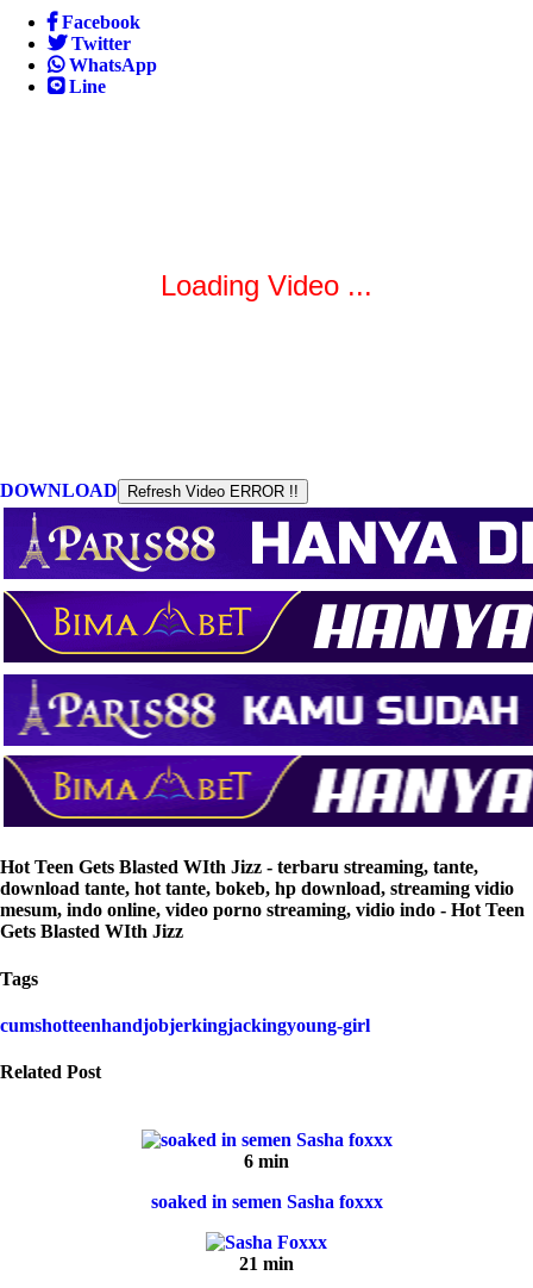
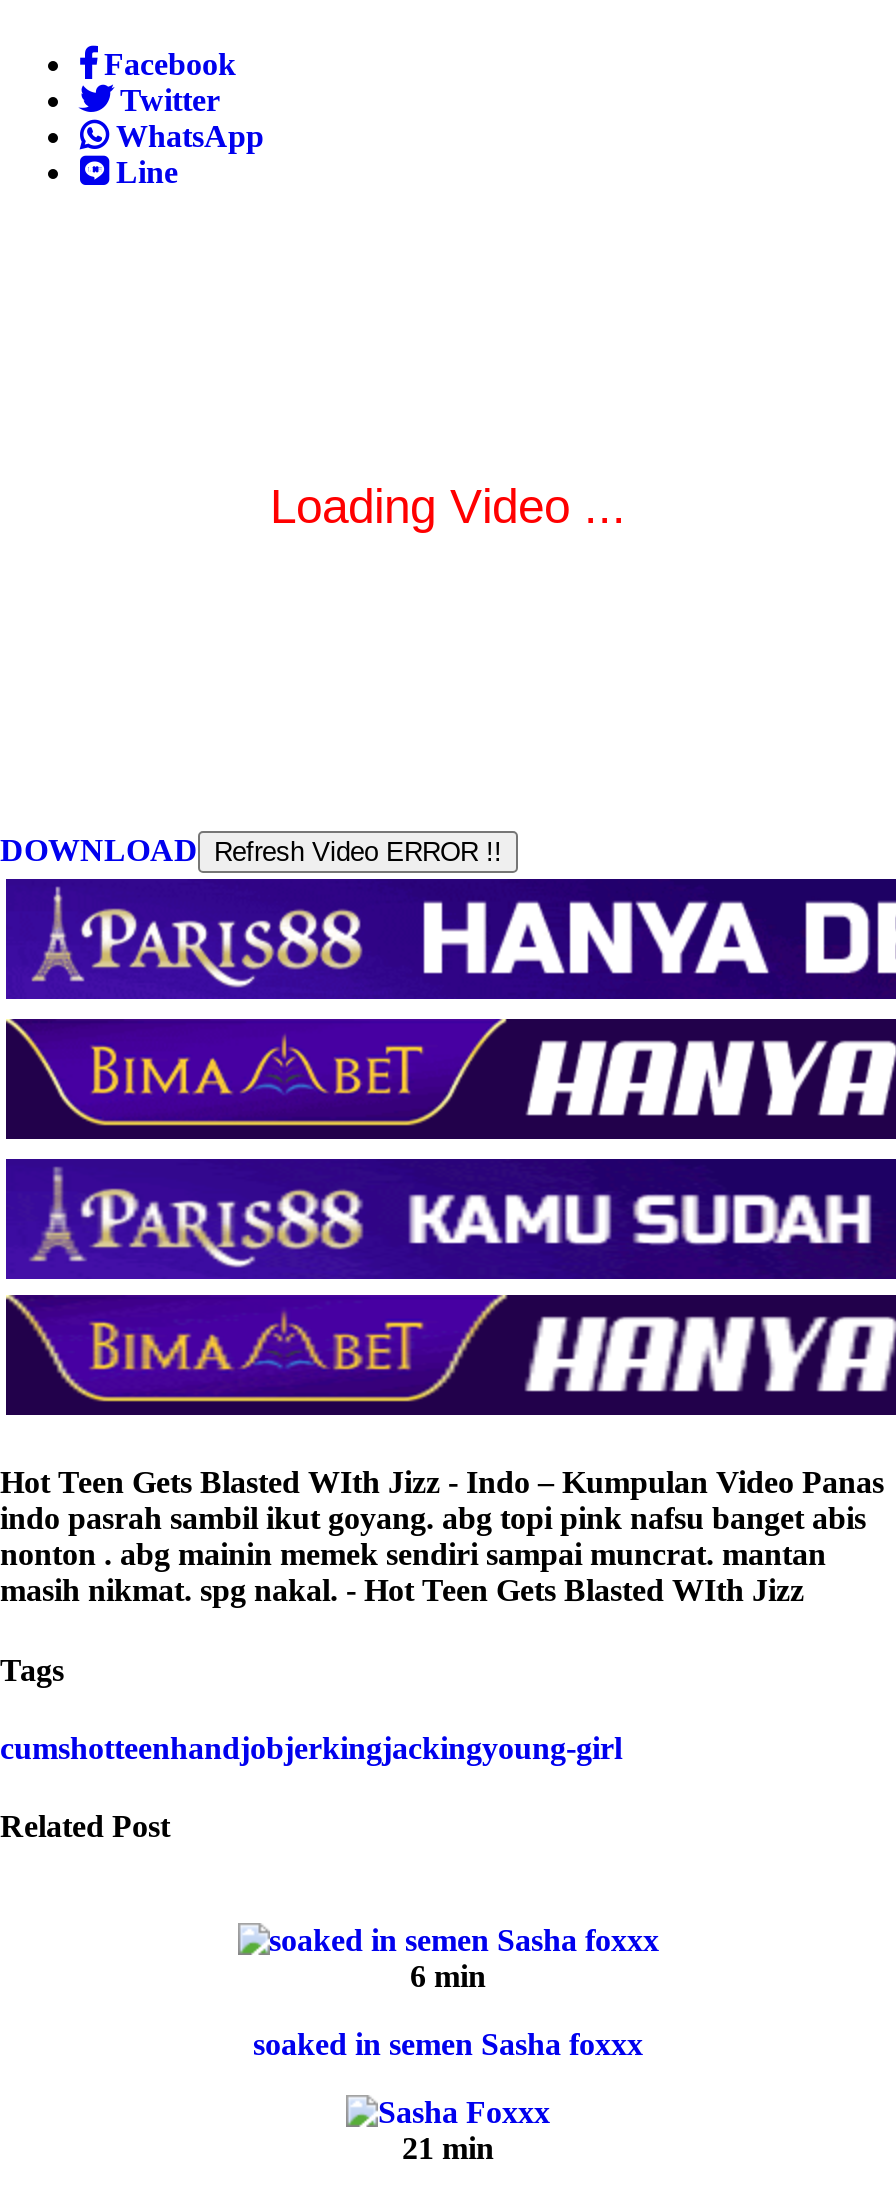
[0,857,525,942] Hot Teen Gets Blasted WIth Jizz - terbaru streaming, tante, | download tante, hot tante, bokeb, hp download, streaming vidio | mesum, indo online, video porno streaming, vidio indo - Hot Teen | Gets Blasted WIth Jizz -> [0,1466,884,1608] Hot Teen Gets Blasted WIth Jizz - Indo – Kumpulan Video Panas | indo pasrah sambil ikut goyang. abg topi pink nafsu banget abis | nonton . abg mainin memek sendiri sampai muncrat. mantan | masih nikmat. spg nakal. - Hot Teen Gets Blasted WIth Jizz

